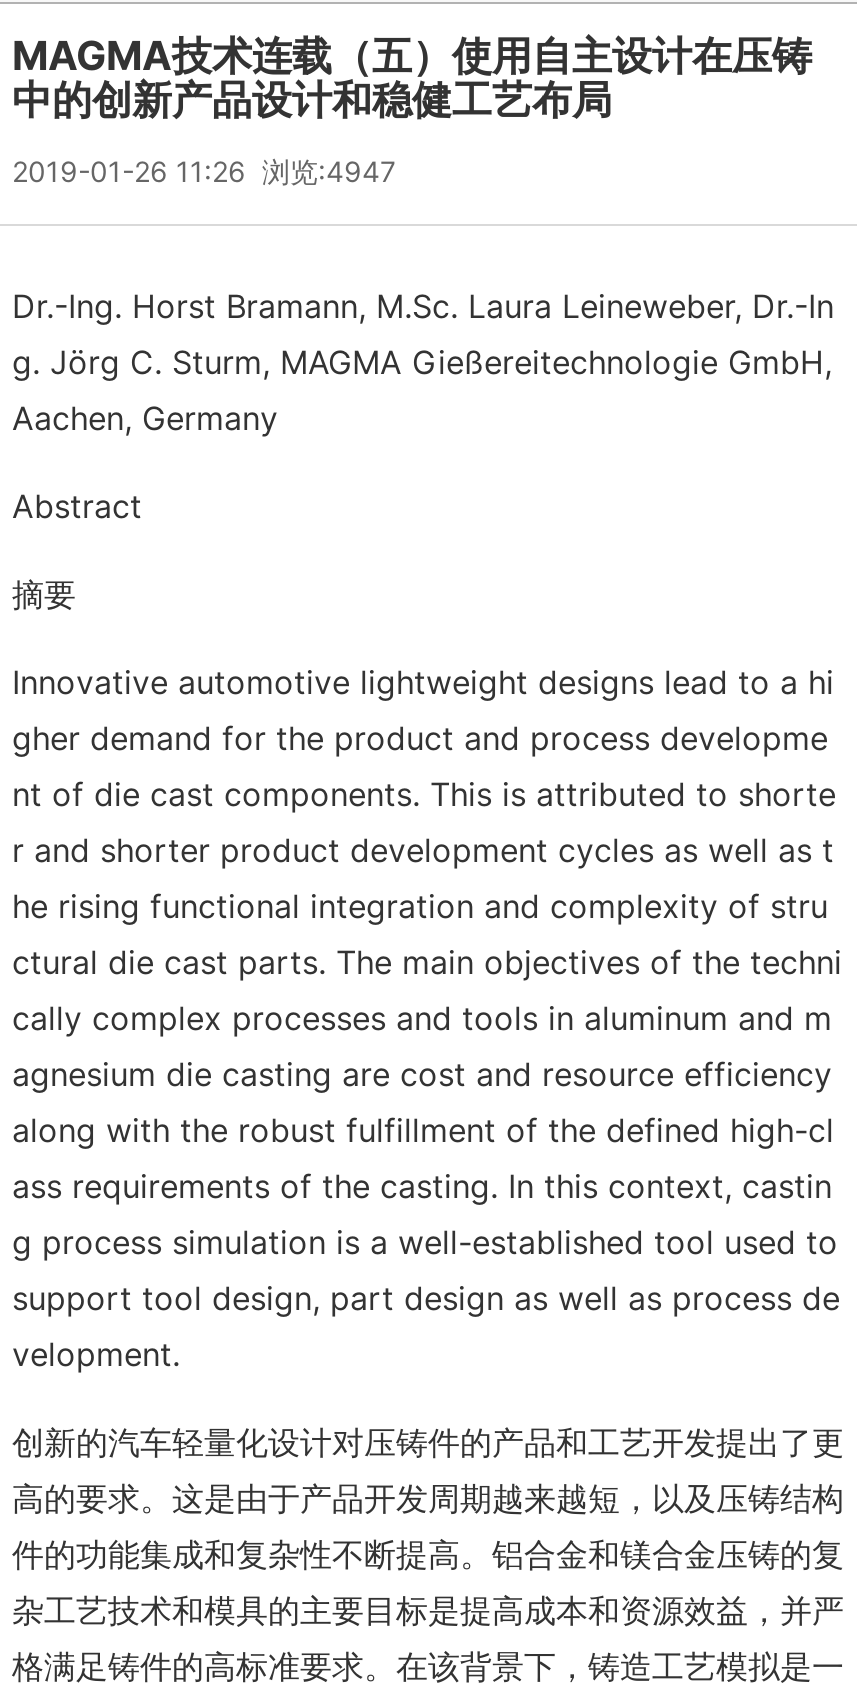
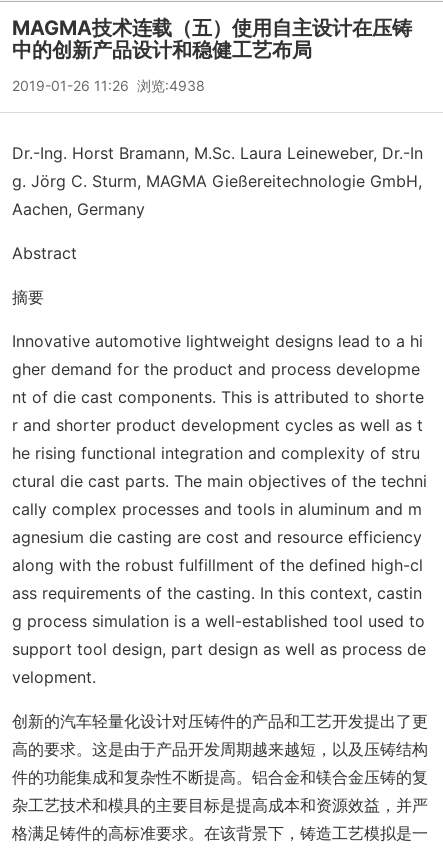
[12,154,396,188] 2019-01-26 11:26 浏览:4947 -> [12,77,205,94] 2019-01-26 11:26 浏览:4938

